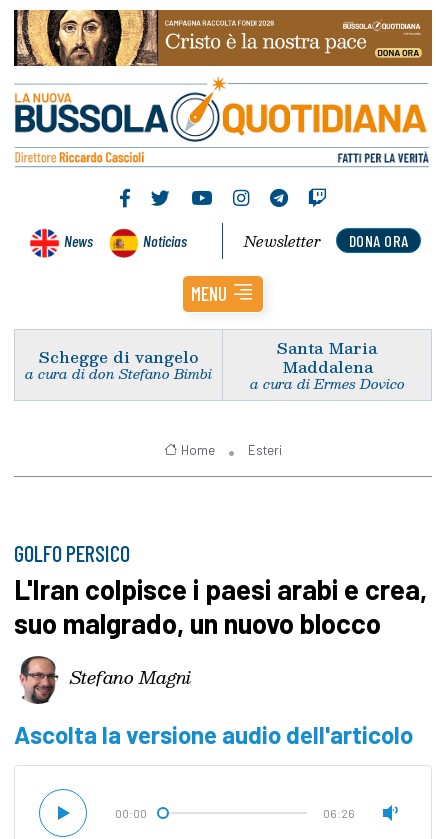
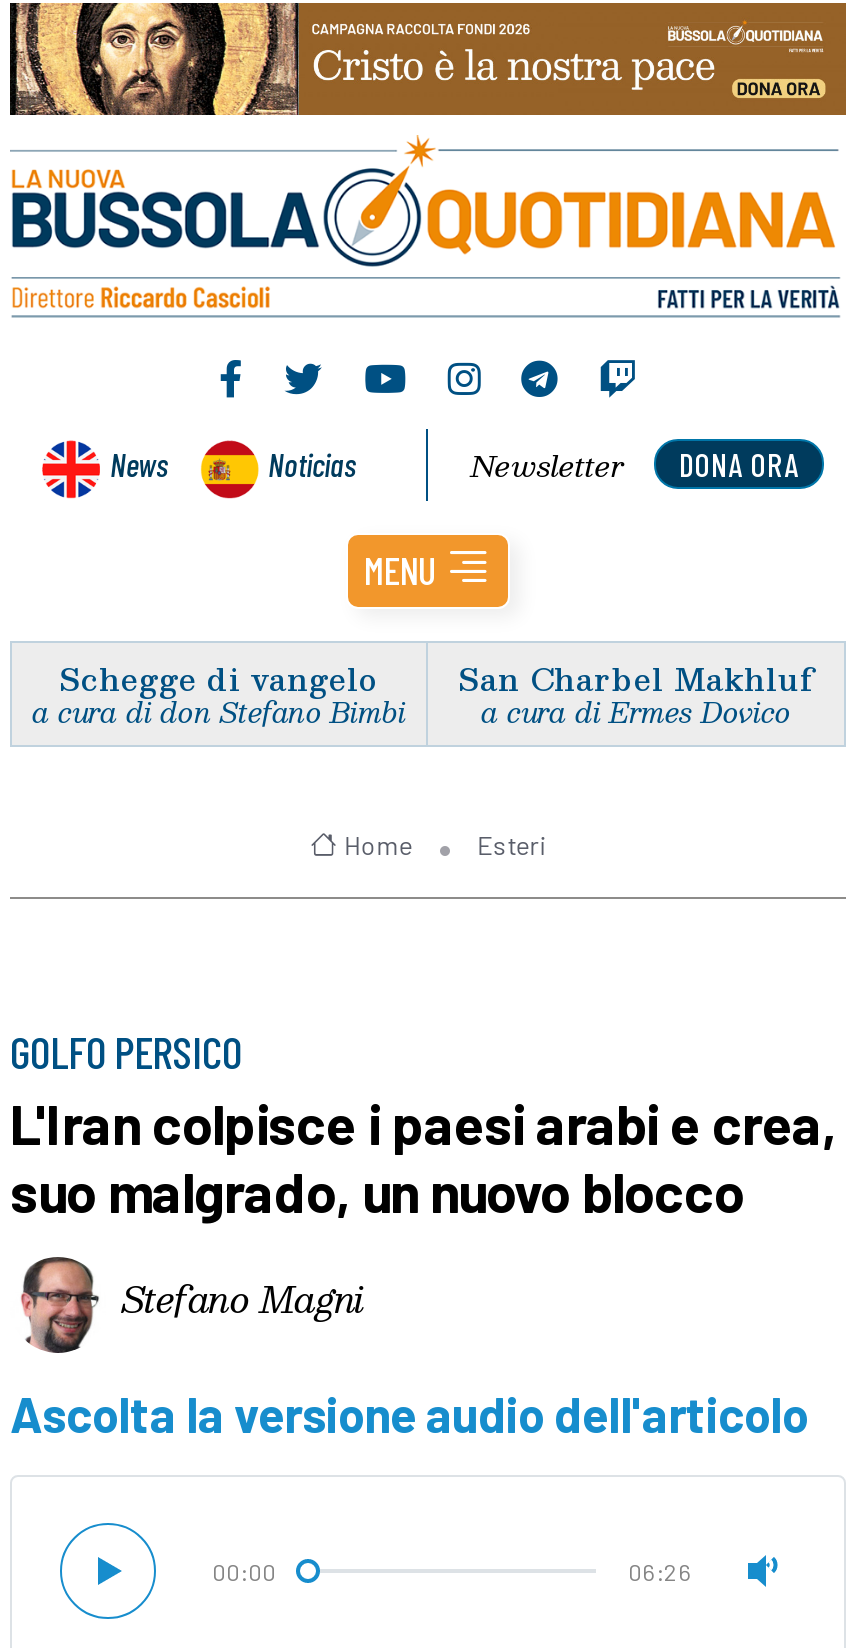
[277,335,377,379] Santa Maria | Maddalena -> [458,652,814,702] San Charbel Makhluf

